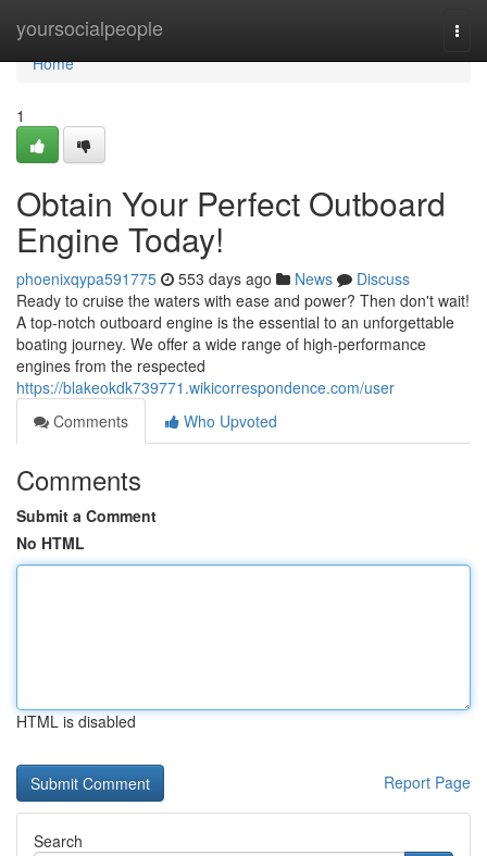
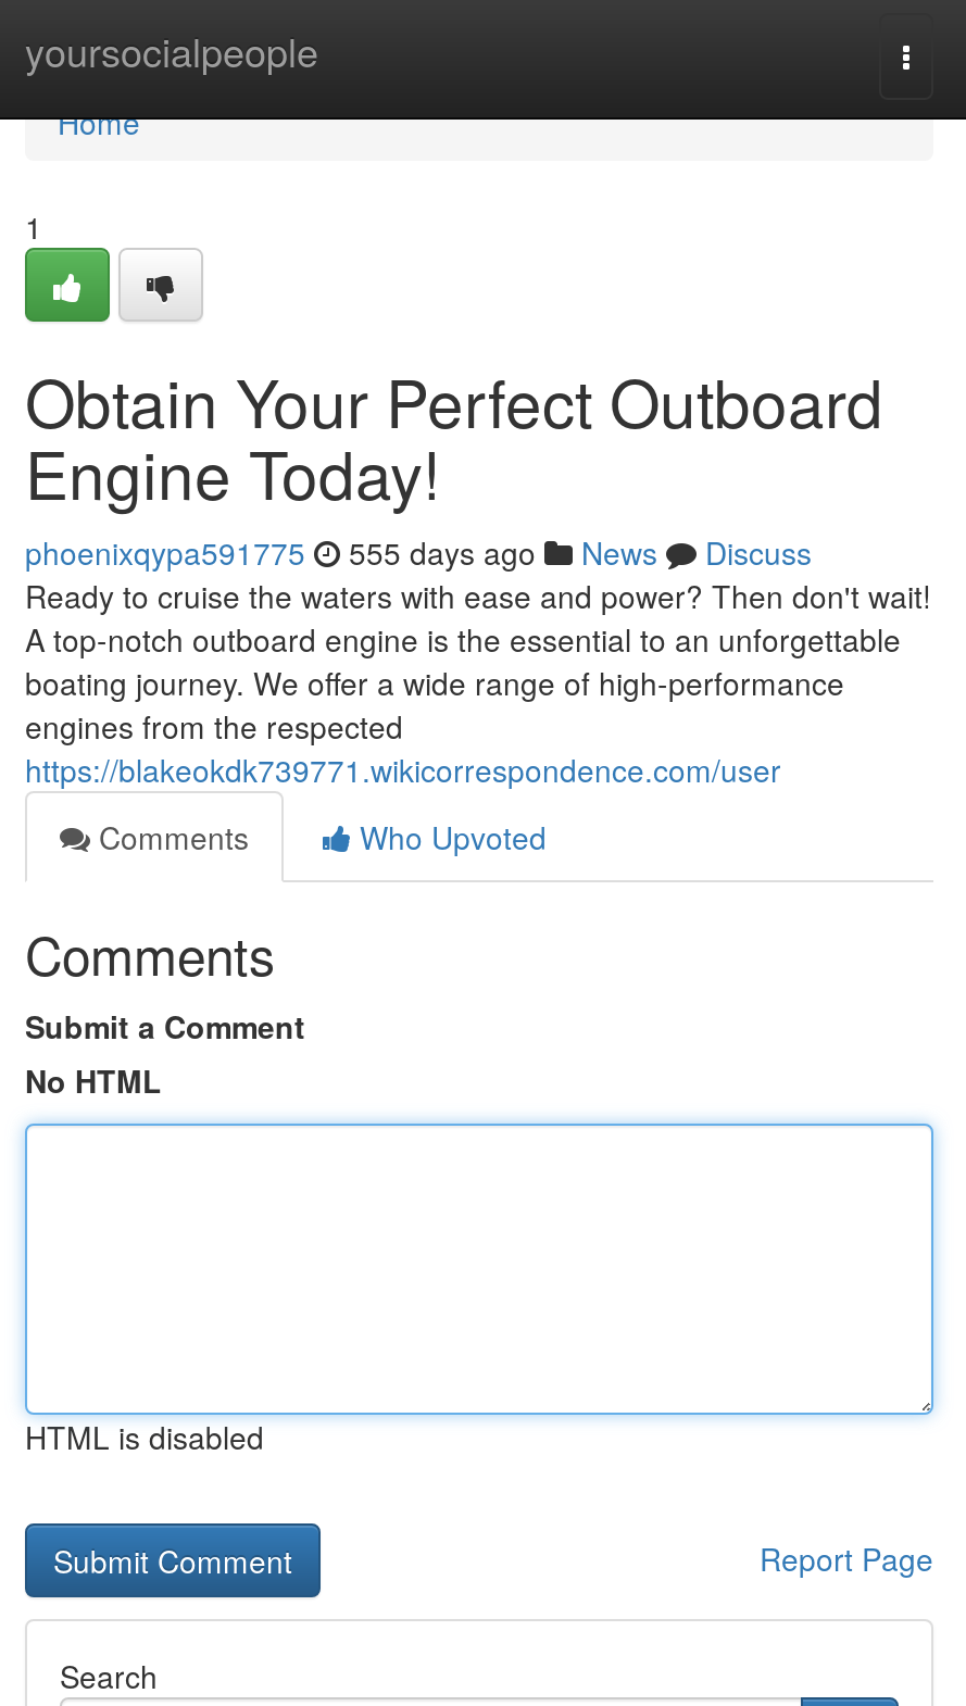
[16,268,410,289] phoenixqypa591775 553 days ago News Discuss -> [25,530,812,574] phoenixqypa591775 555 days ago News Discuss

